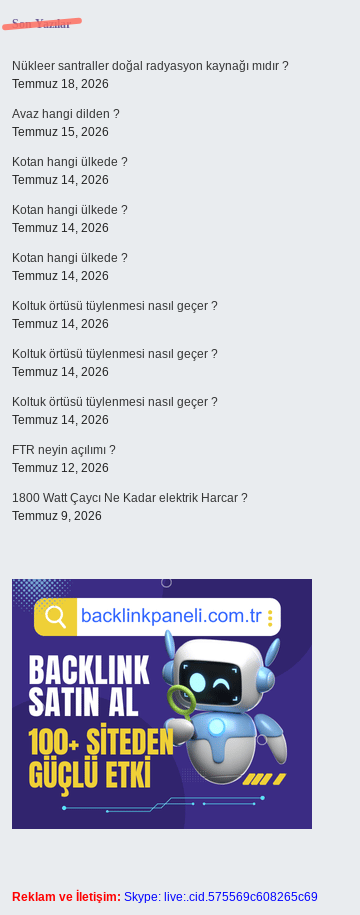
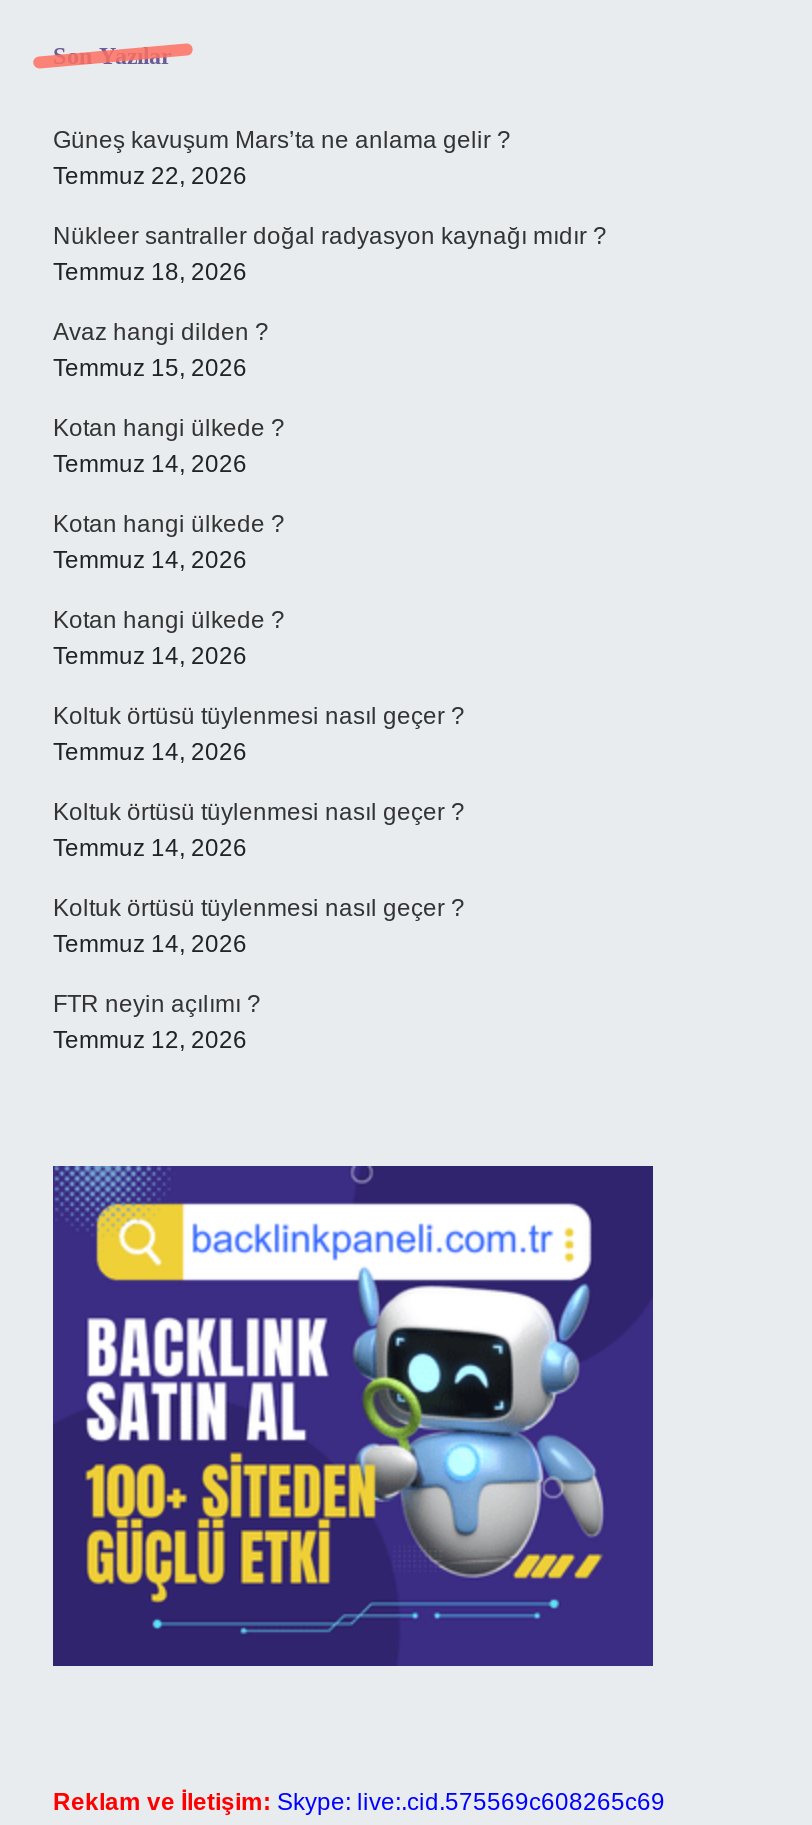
none -> [53,126,511,190] Güneş kavuşum Mars’ta ne anlama gelir ? | Temmuz 22, 2026
moved [12,59,289,475] -> [53,222,607,1054]: Nükleer santraller doğal radyasyon kaynağı mıdır ? | Temmuz 18, 2026 | Avaz hangi dilden ? | ... | FTR neyin açılımı ? | Temmuz 12, 2026
[12,491,248,523] 1800 Watt Çaycı Ne Kadar elektrik Harcar ? | Temmuz 9, 2026 -> none

